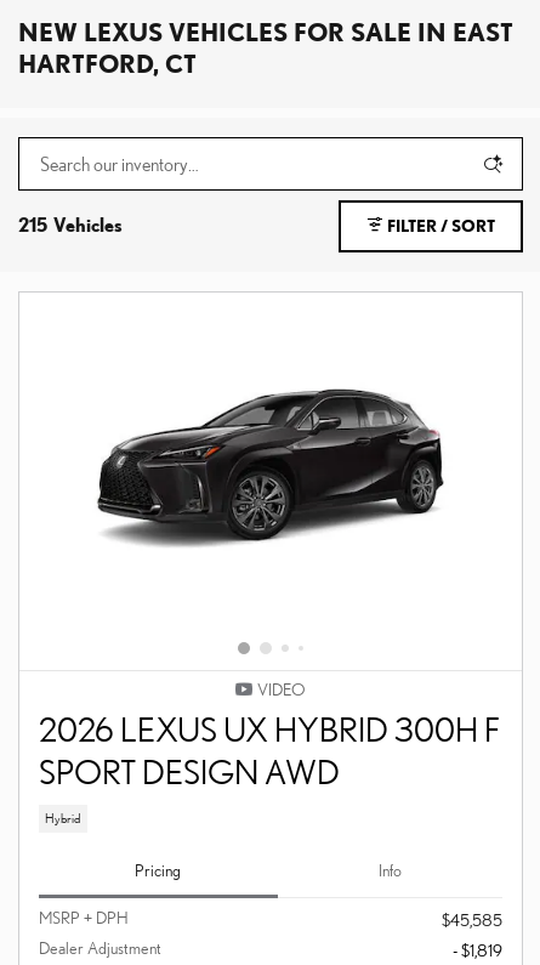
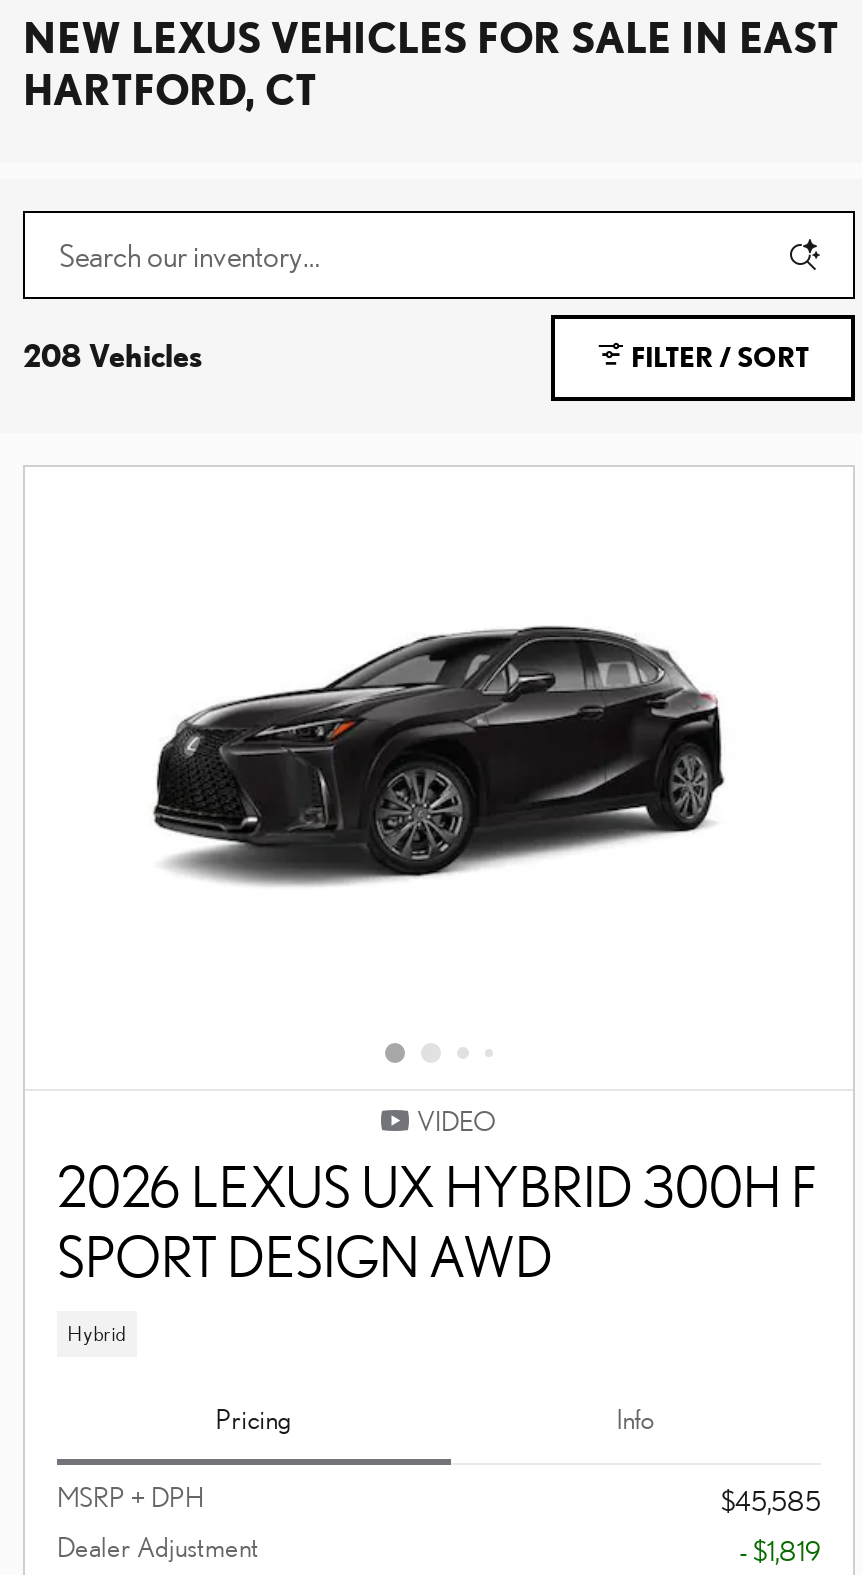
[18,214,123,236] 215 Vehicles -> [23,338,203,374] 208 Vehicles

